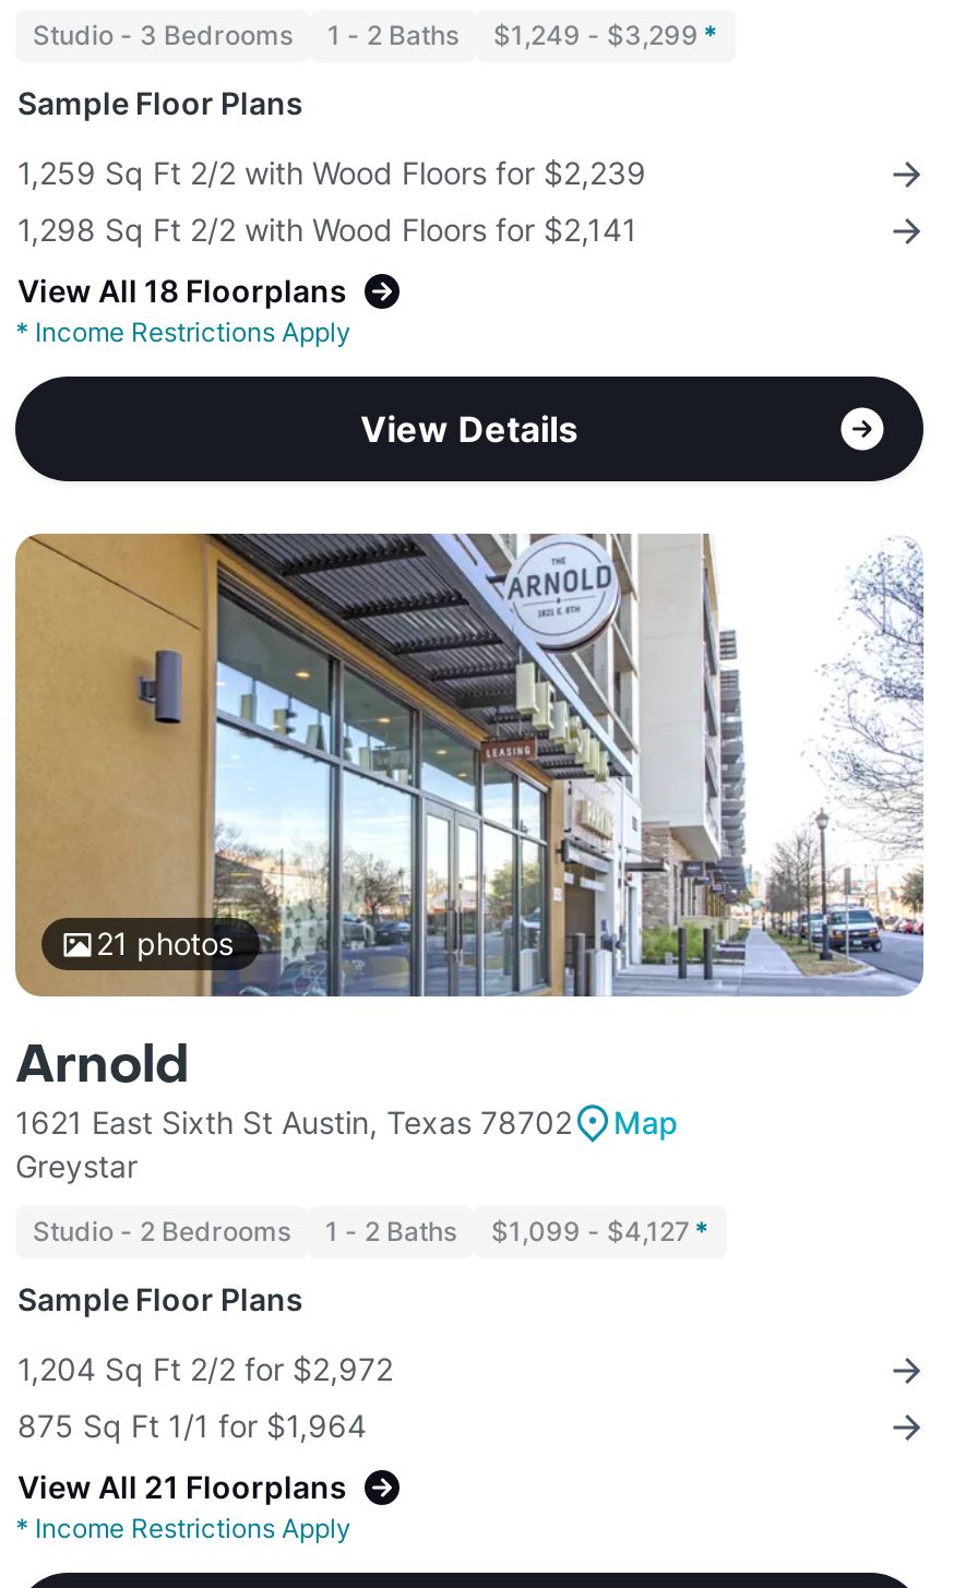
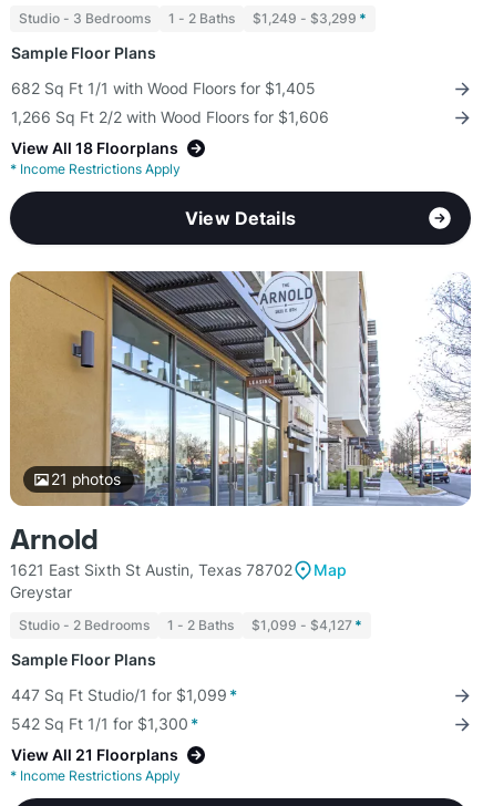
[17,154,646,191] 1,259 Sq Ft 2/2 with Wood Floors for $2,239 -> [11,79,316,98] 682 Sq Ft 1/1 with Wood Floors for $1,405
[17,211,637,248] 1,298 Sq Ft 2/2 with Wood Floors for $2,141 -> [11,108,329,126] 1,266 Sq Ft 2/2 with Wood Floors for $1,606
[17,1351,393,1388] 1,204 Sq Ft 2/2 for $2,972 -> [11,686,237,704] 447 Sq Ft Studio/1 for $1,099 *
[17,1407,367,1444] 875 Sq Ft 1/1 for $1,964 -> [11,714,198,733] 542 Sq Ft 1/1 for $1,300 *

